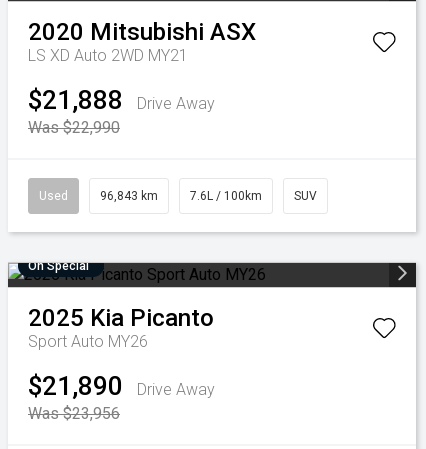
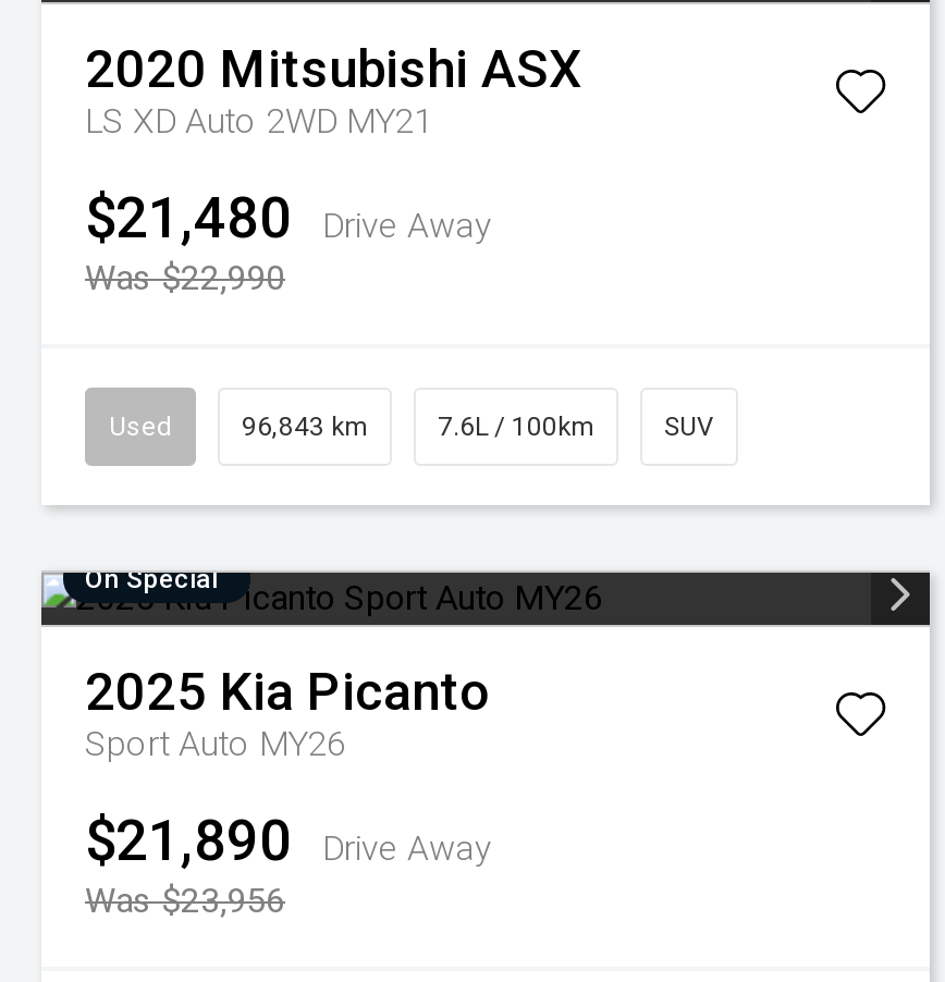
[28,85,215,115] $21,888 Drive Away -> [85,186,492,251] $21,480 Drive Away

